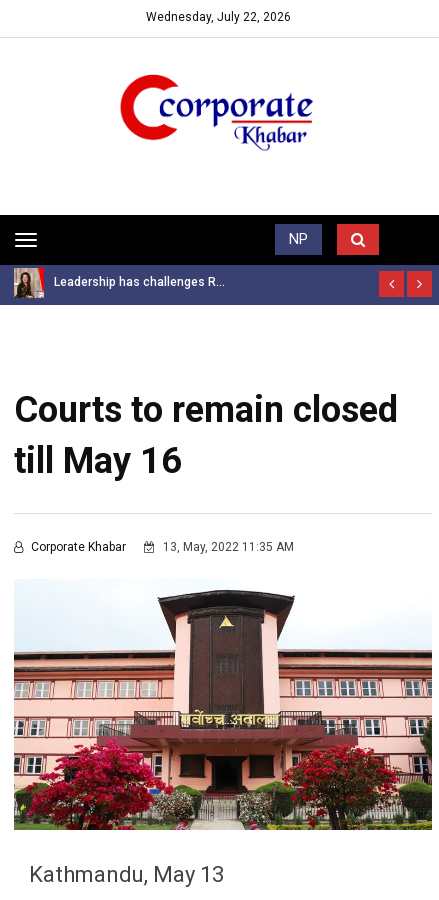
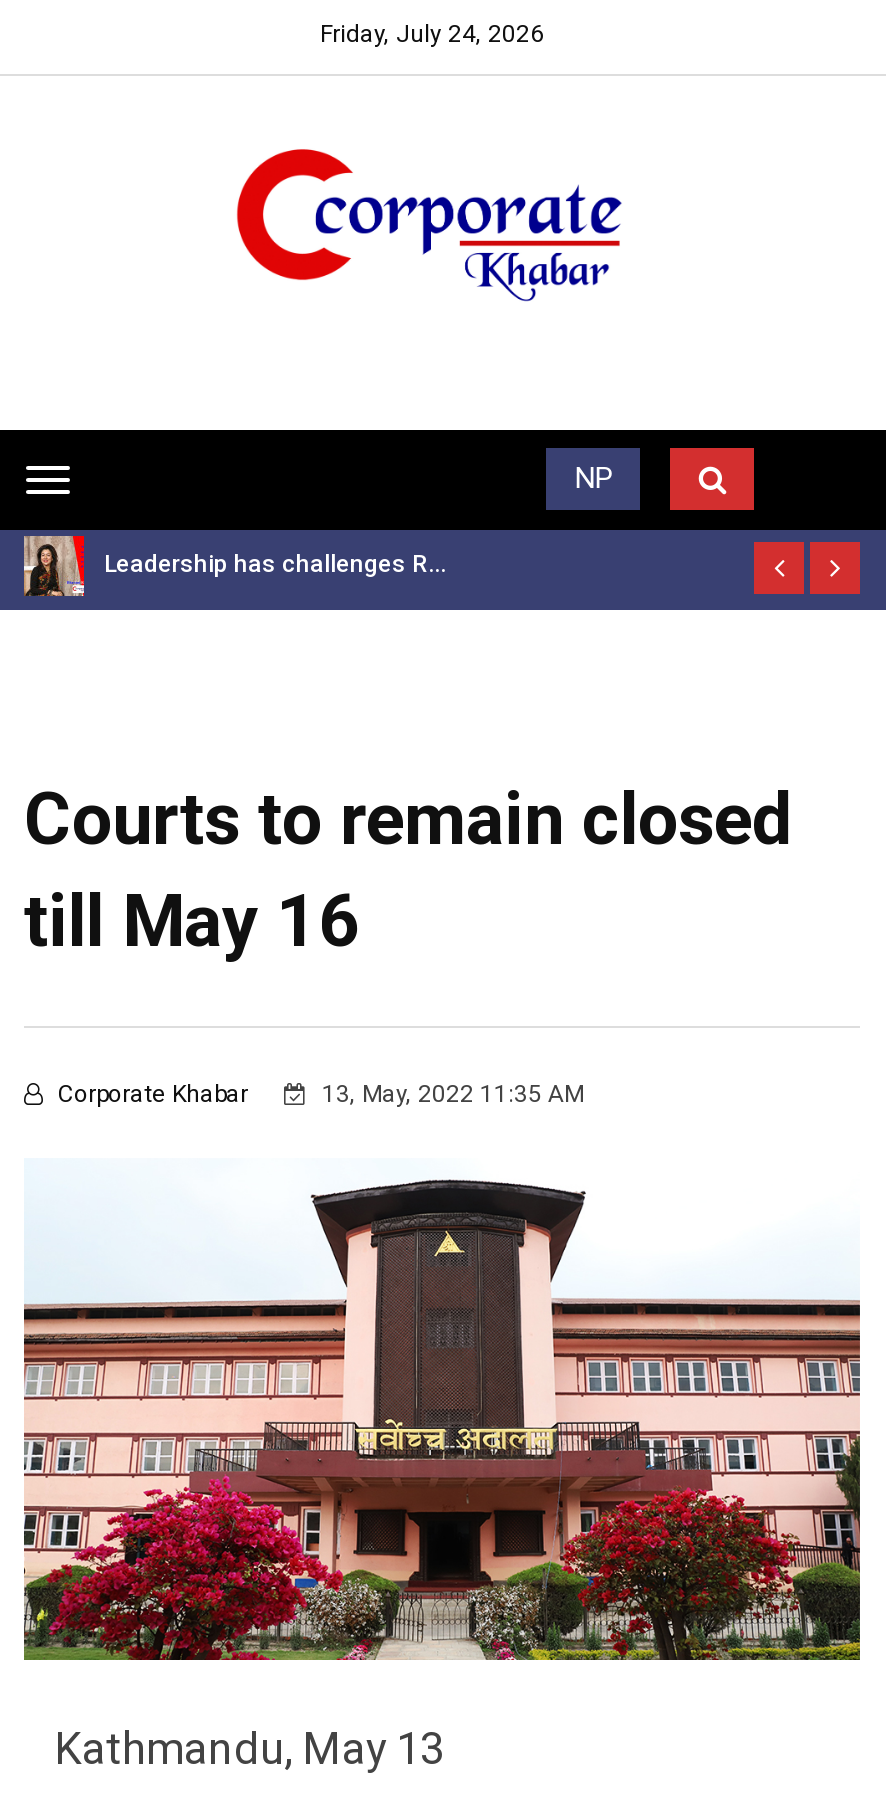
[145,10,290,24] Wednesday, July 22, 2026 -> [320,20,544,48] Friday, July 24, 2026

